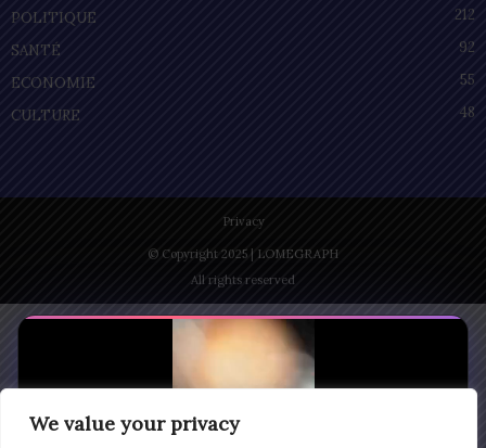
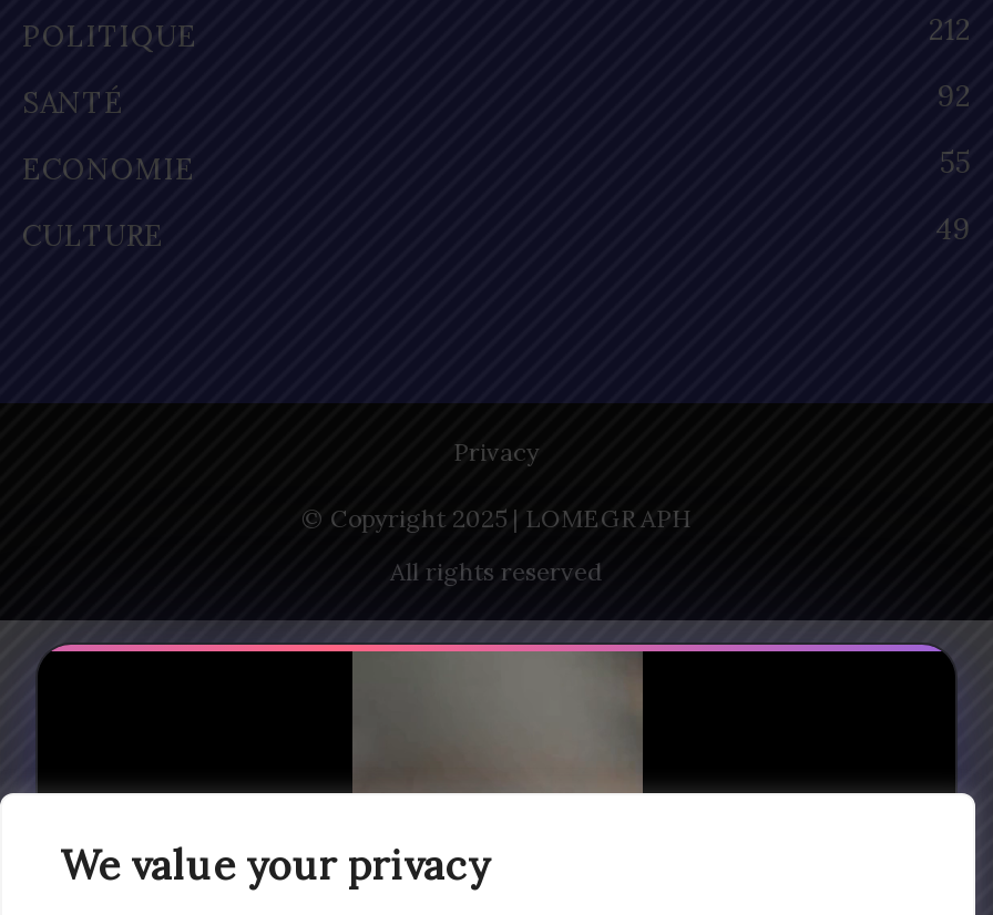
[459,103,475,121] 48 -> [935,210,971,248] 49
[172,319,314,388] [image] -> [355,651,643,793] [image]

